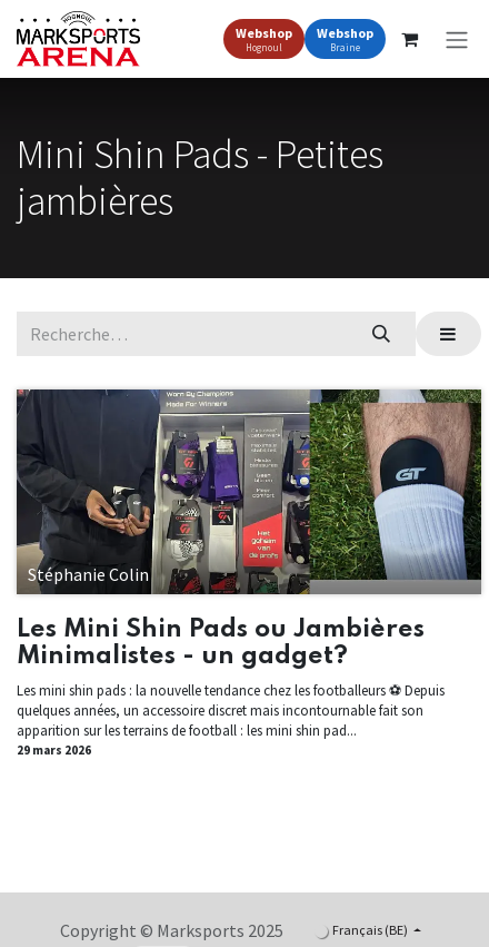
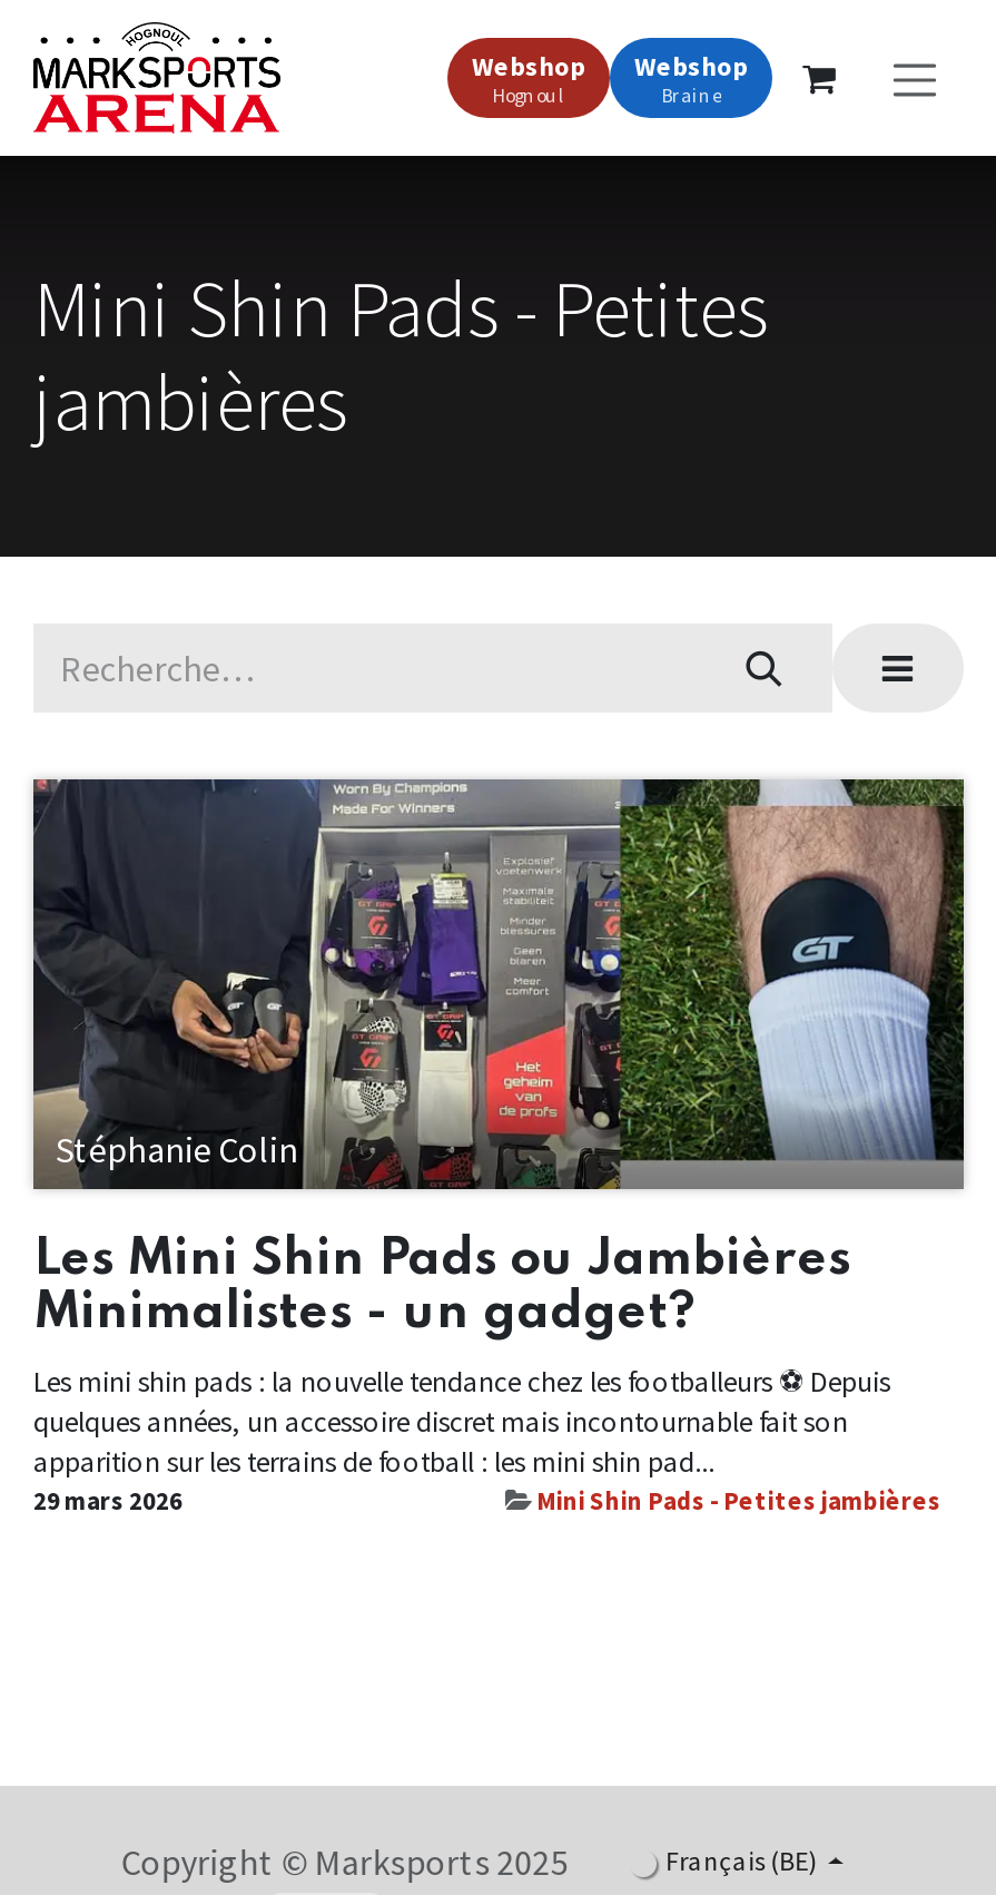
none -> [536,1486,941,1517] Mini Shin Pads - Petites jambières

